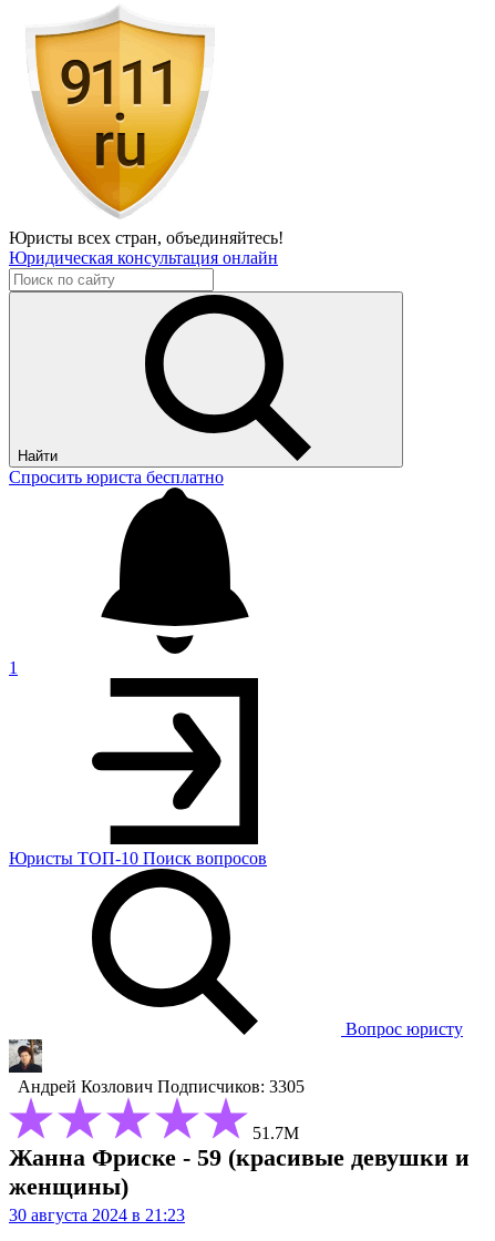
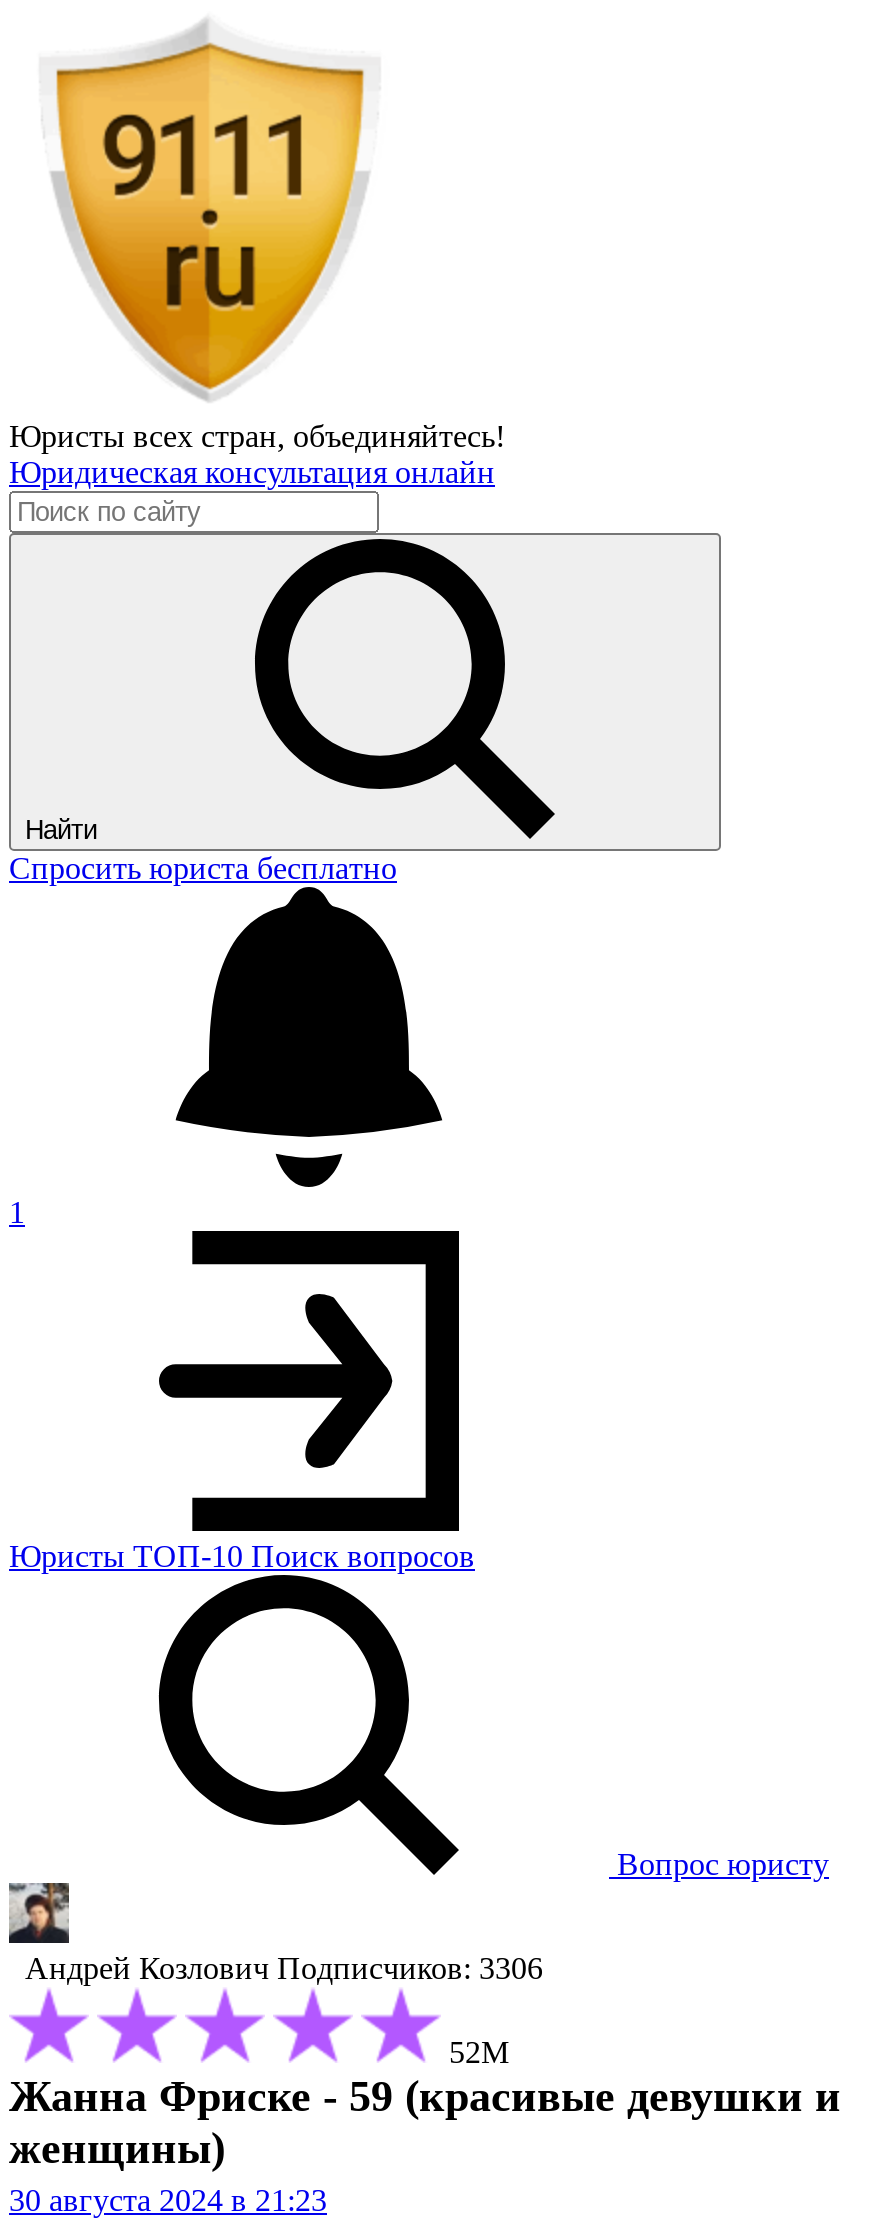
[18,1077,305,1096] Андрей Козлович Подписчиков: 3305 -> [25,1951,543,1985] Андрей Козлович Подписчиков: 3306
[252,1124,299,1142] 51.7М -> [449,2035,509,2069] 52М

